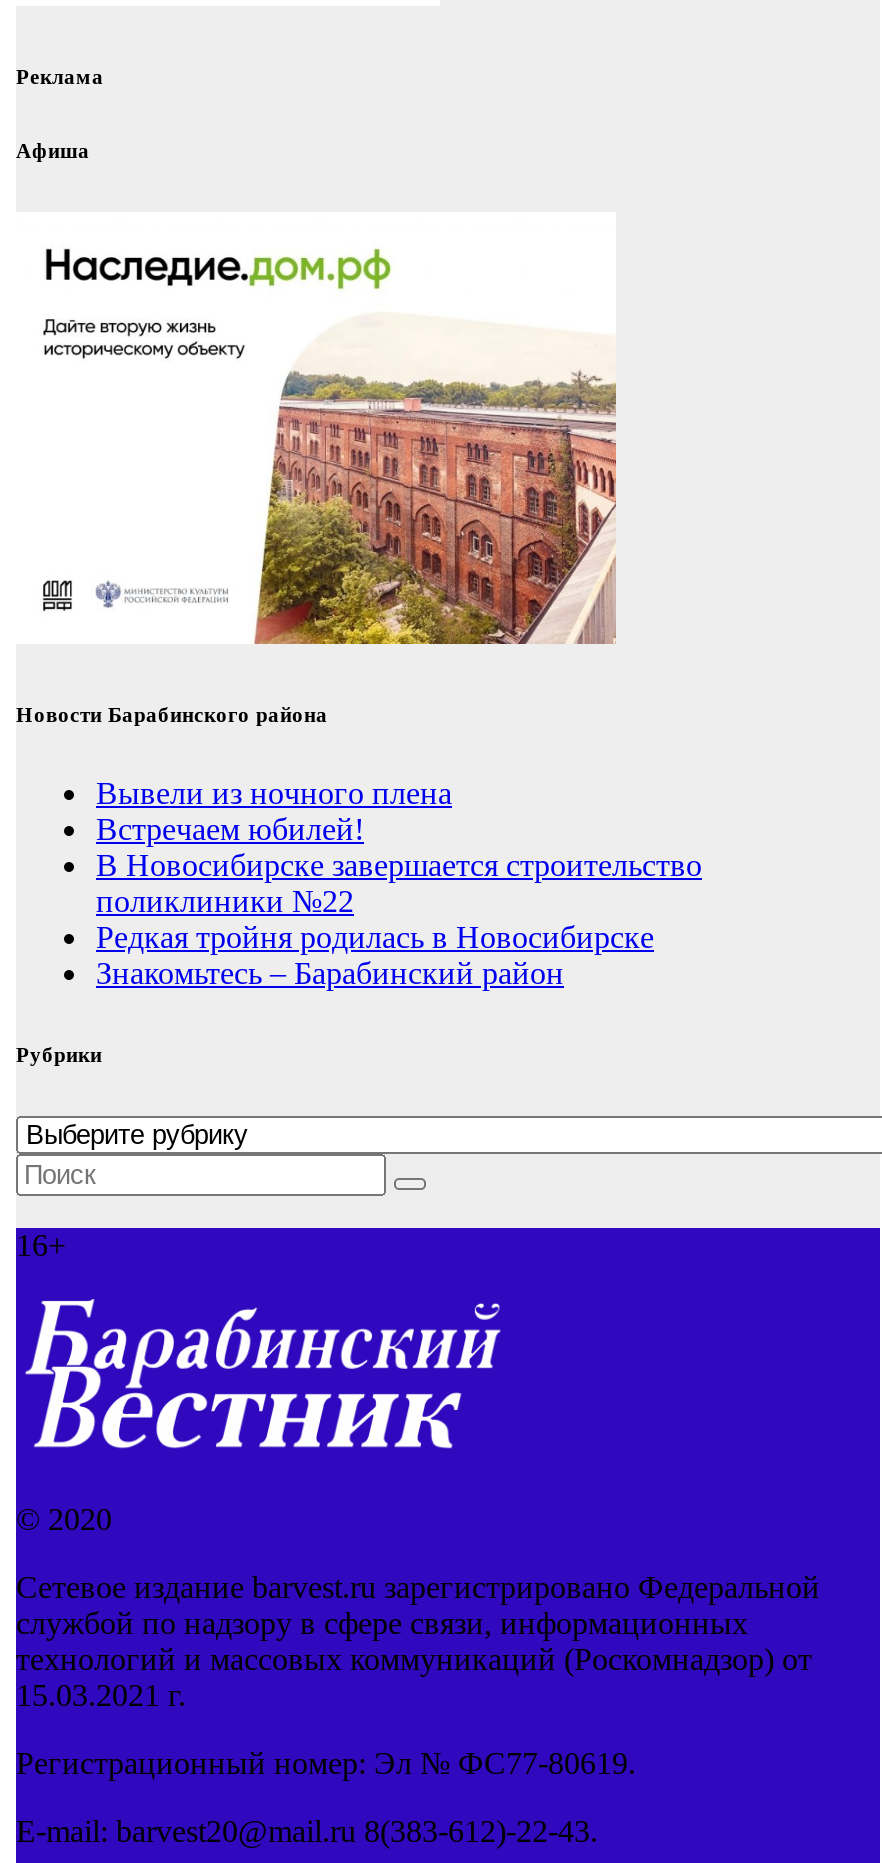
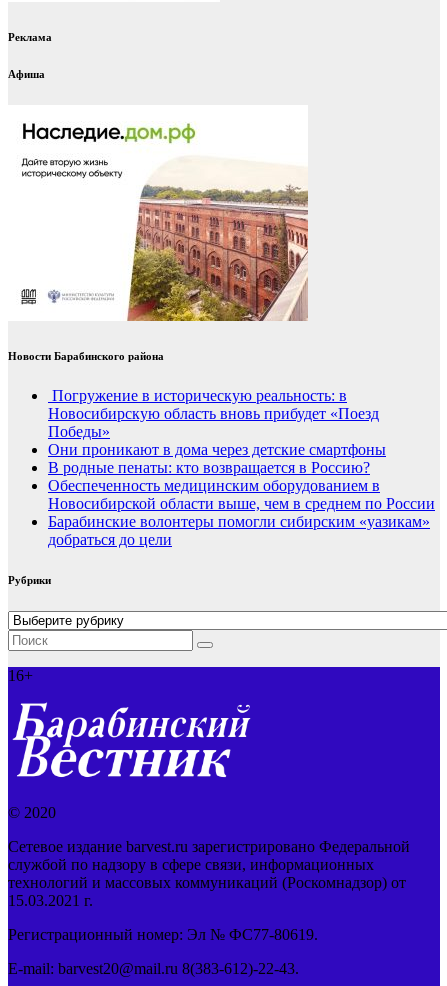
[96,775,702,989] Вывели из ночного плена | Встречаем юбилей! | В Новосибирске завершается строительство | поликлиники №22 | Редкая тройня родилась в Новосибирске | Знакомьтесь – Барабинский район -> [48,387,435,548] Погружение в историческую реальность: в | Новосибирскую область вновь прибудет «Поезд | Победы» | Они проникают в дома через детские смартфоны | В родные пенаты: кто возвращается в Россию? | Обеспеченность медицинским оборудованием в | Новосибирской области выше, чем в среднем по России | Барабинские волонтеры помогли сибирским «уазикам» | добраться до цели

